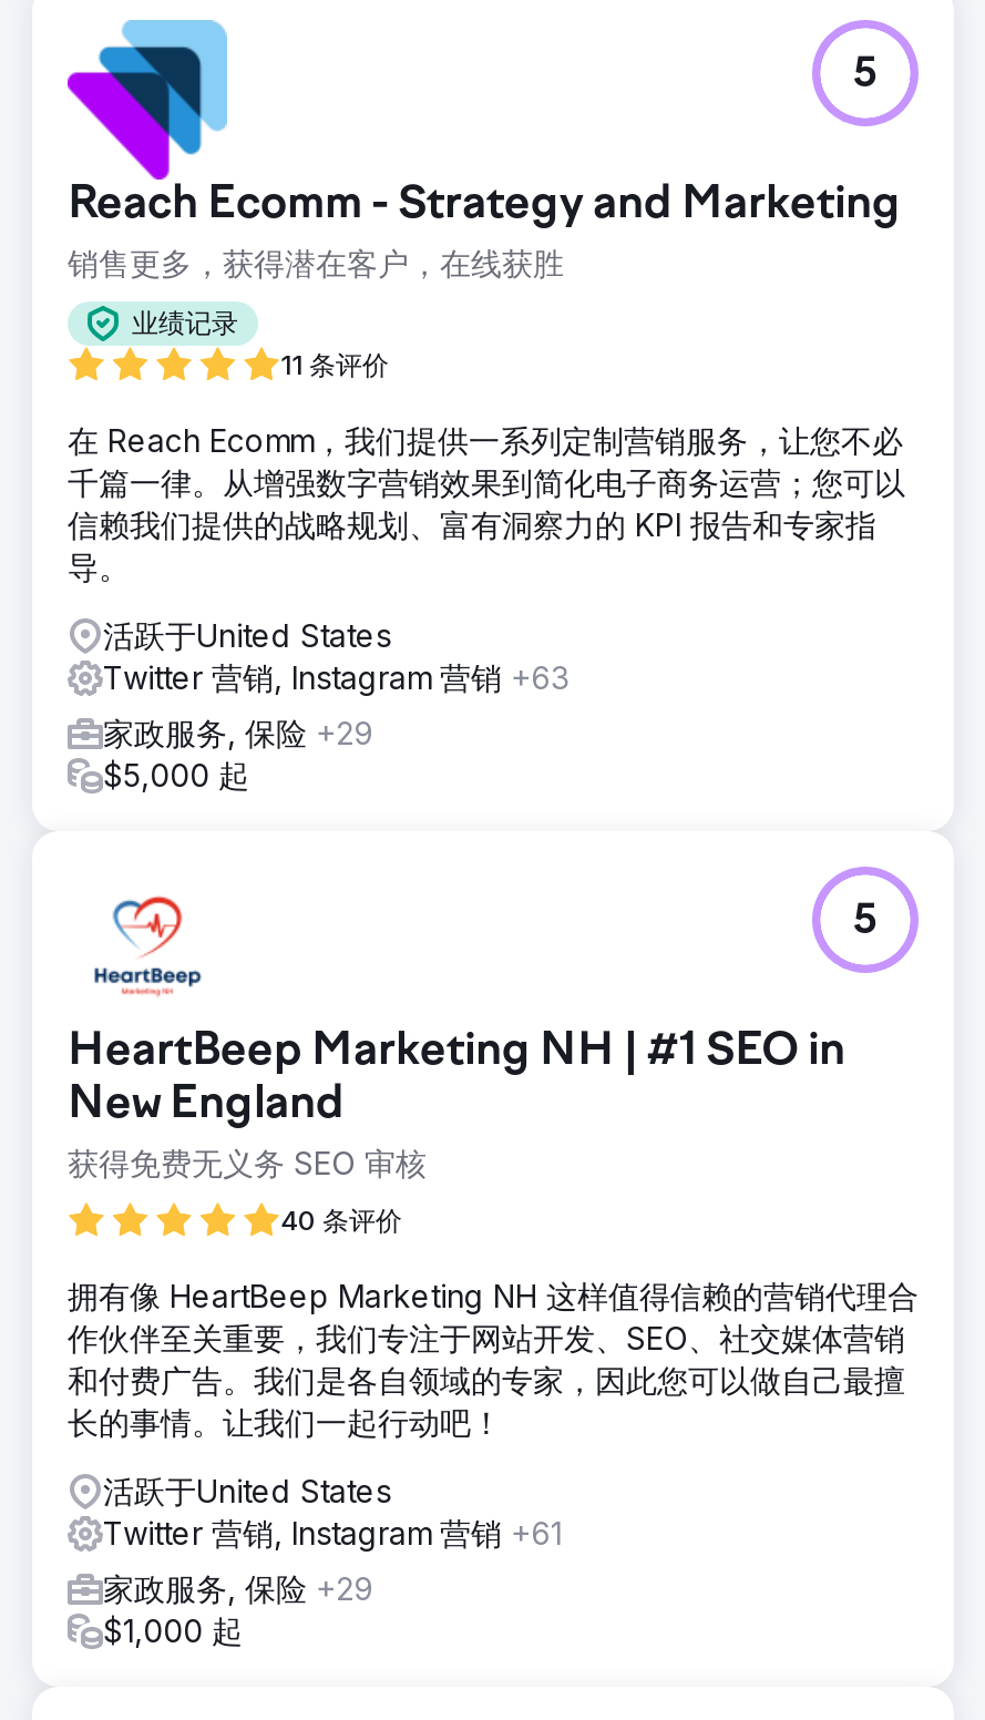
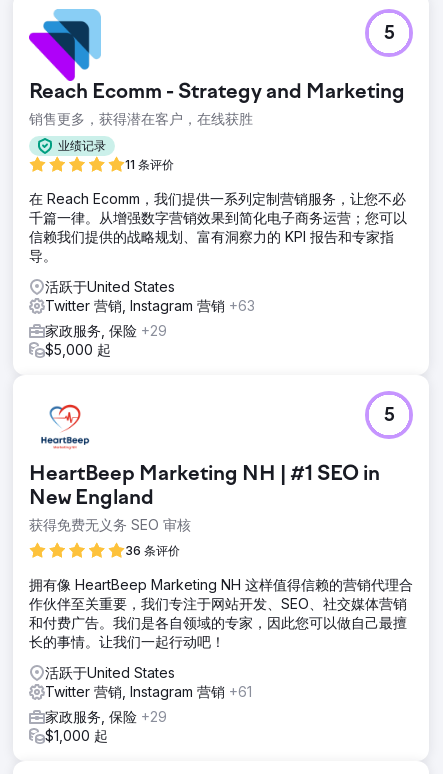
[280,1203,402,1236] 40 条评价 -> [125,543,180,558] 36 条评价

